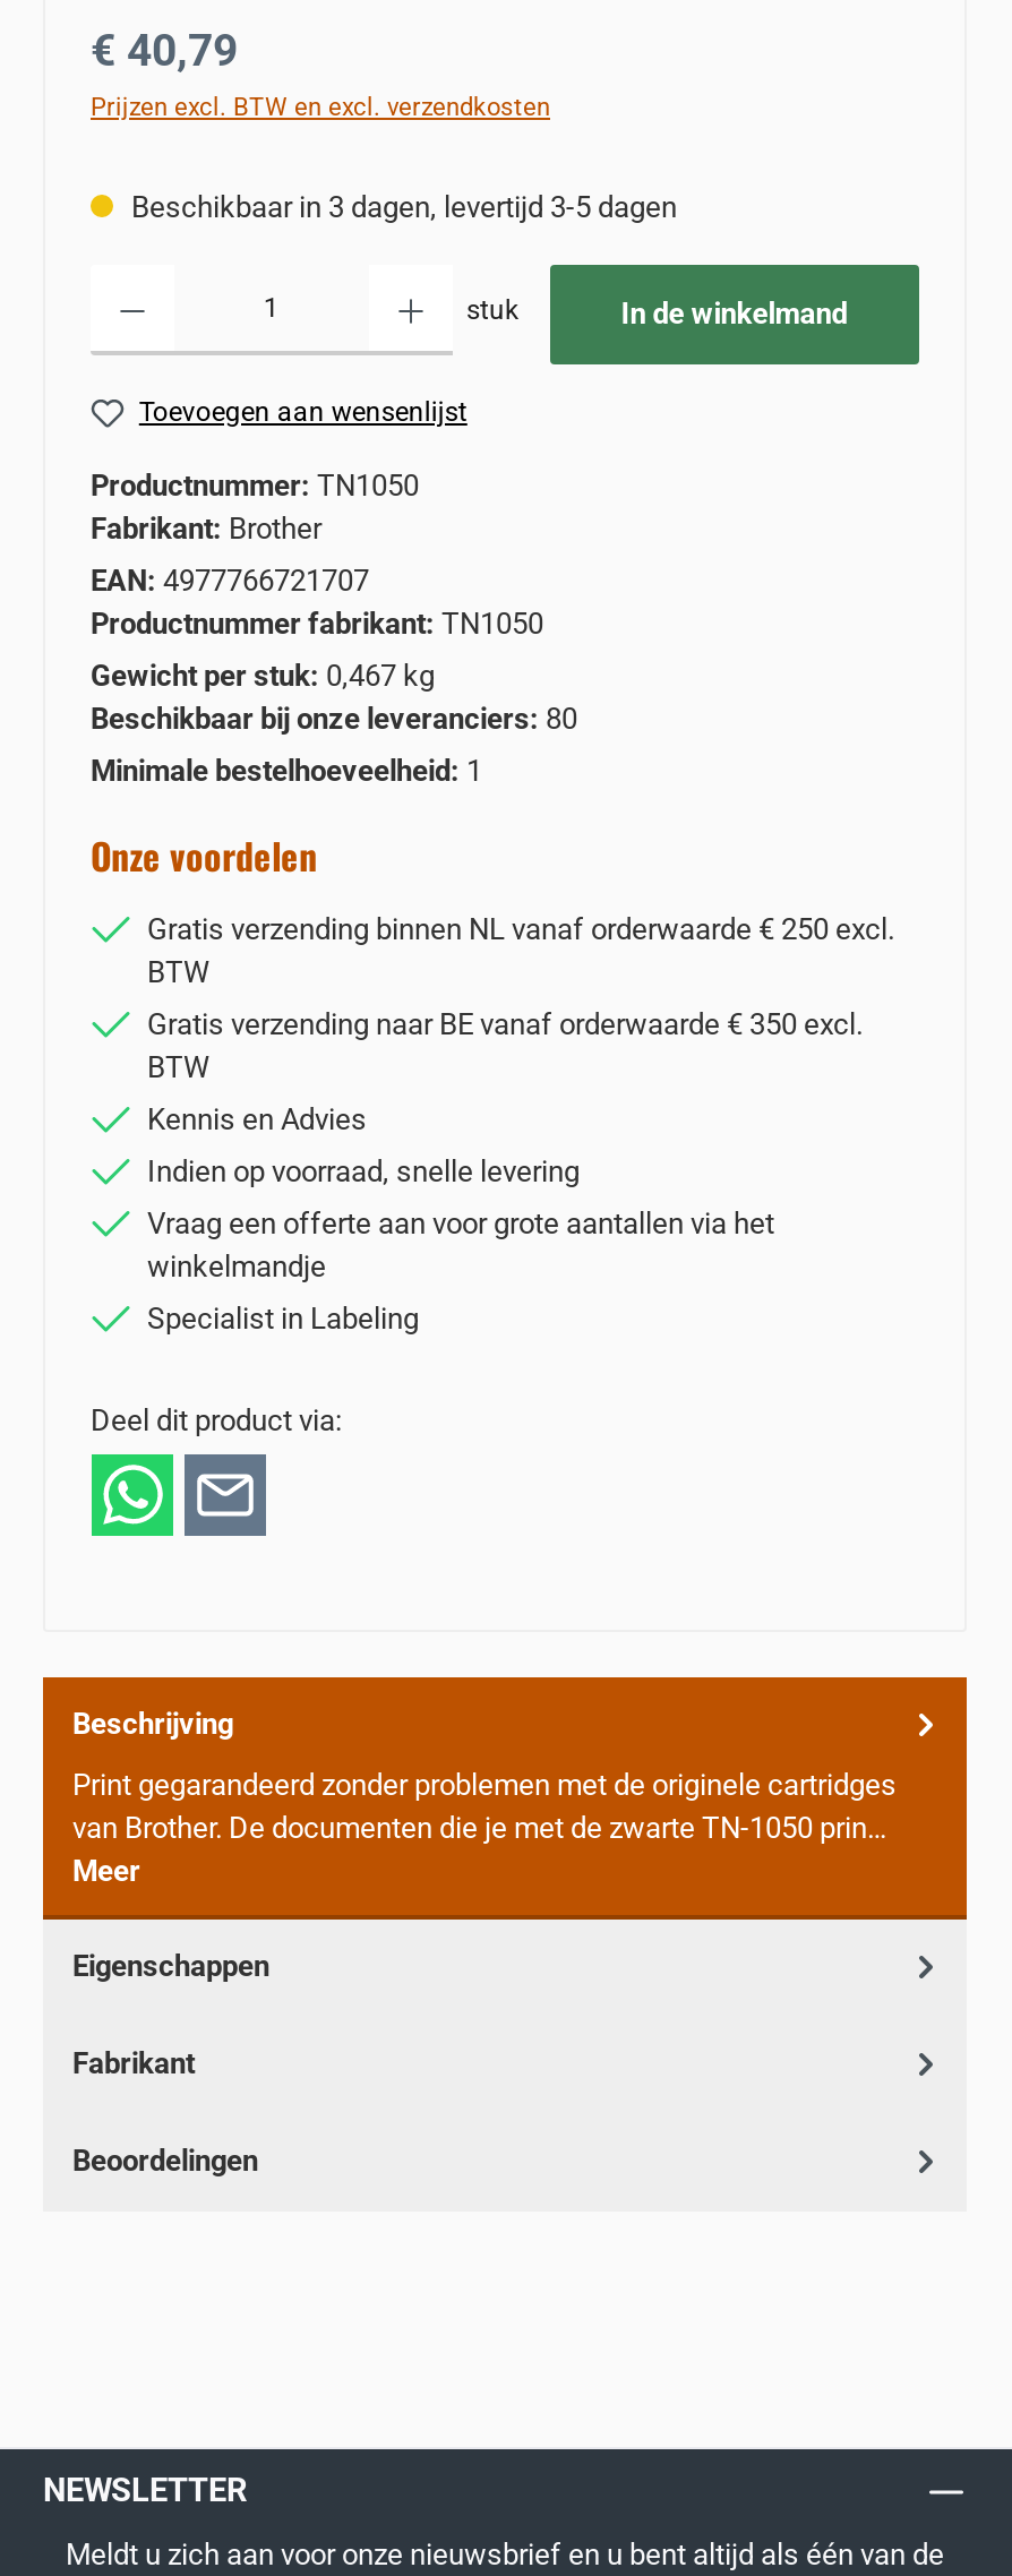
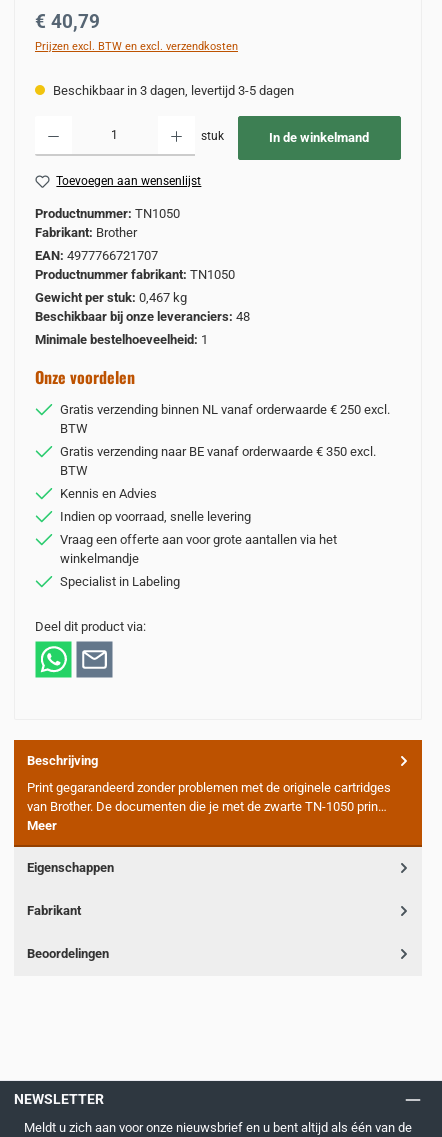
[91,702,577,736] Beschikbaar bij onze leveranciers: 80 -> [35,309,250,324] Beschikbaar bij onze leveranciers: 48

